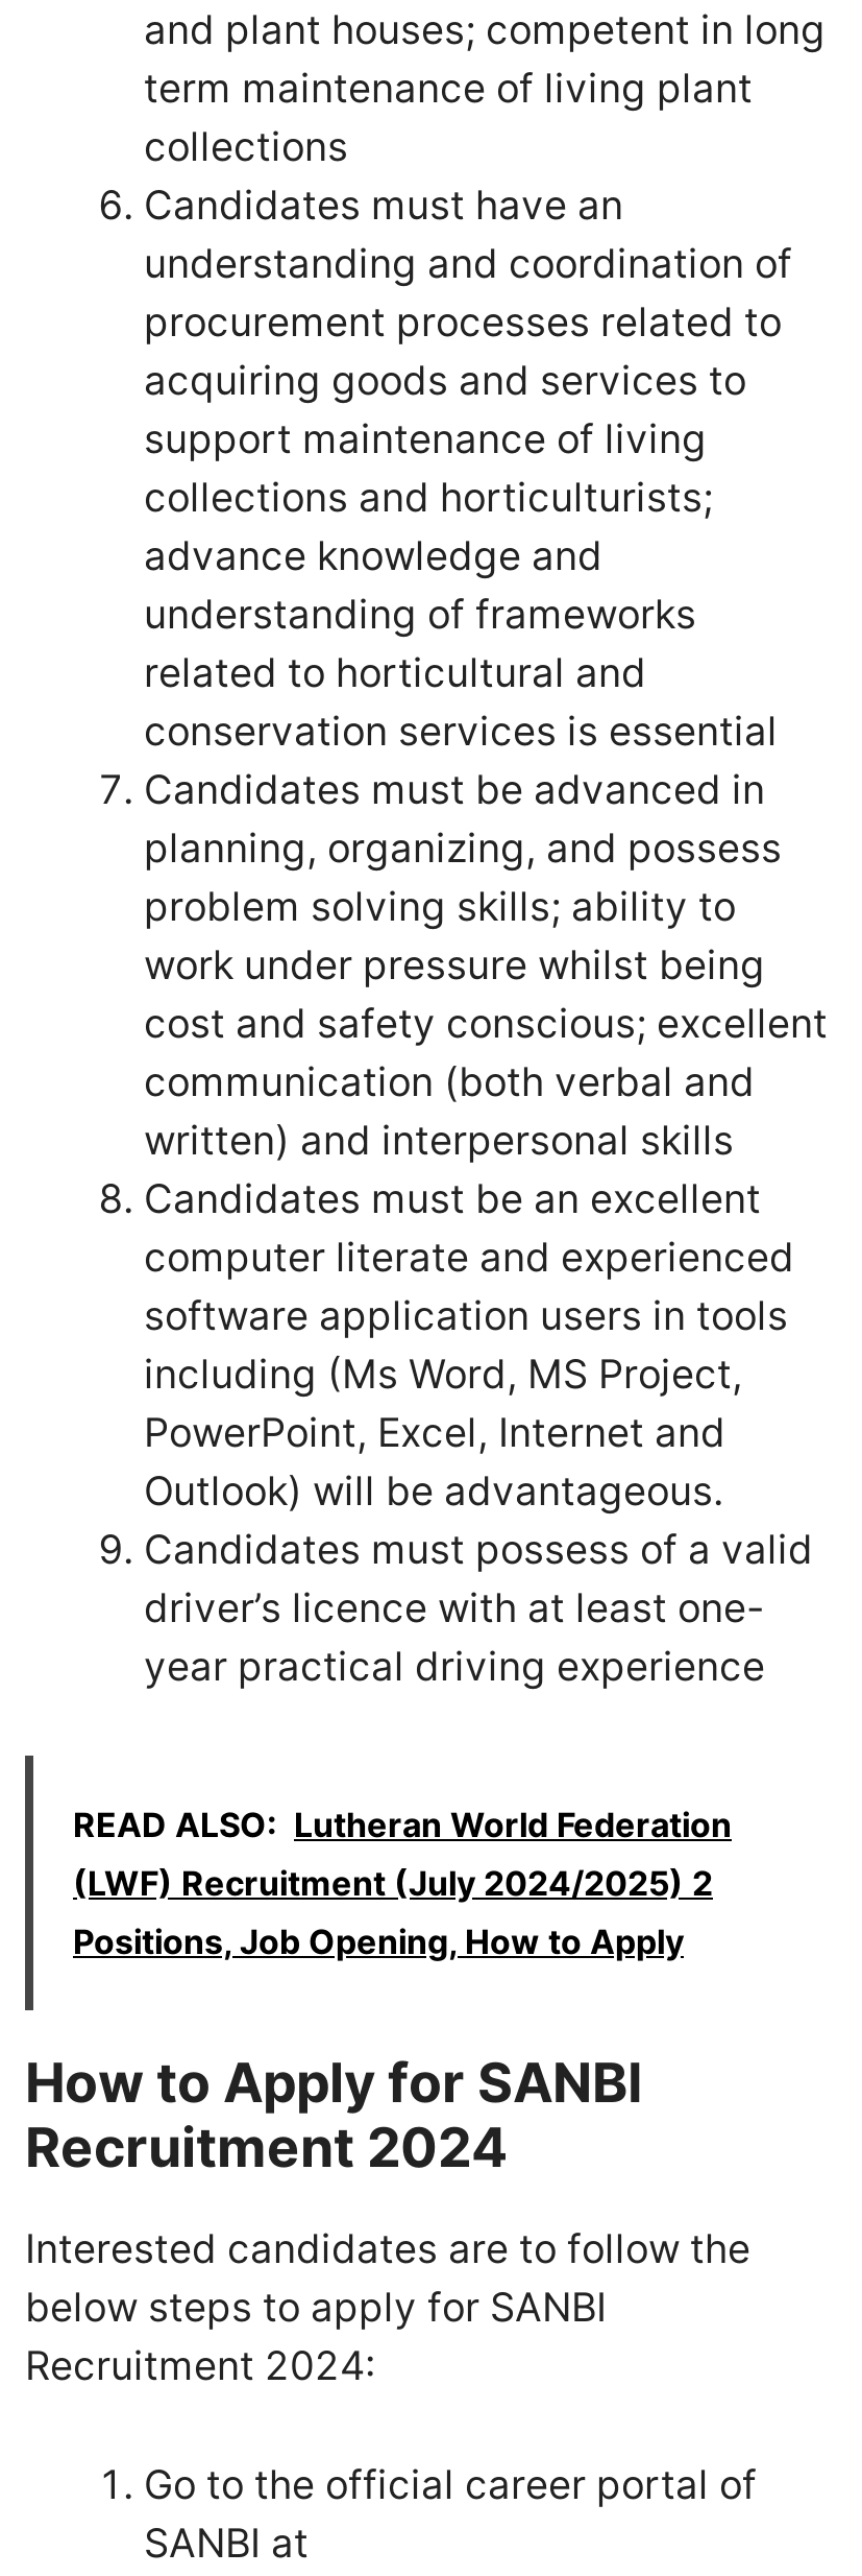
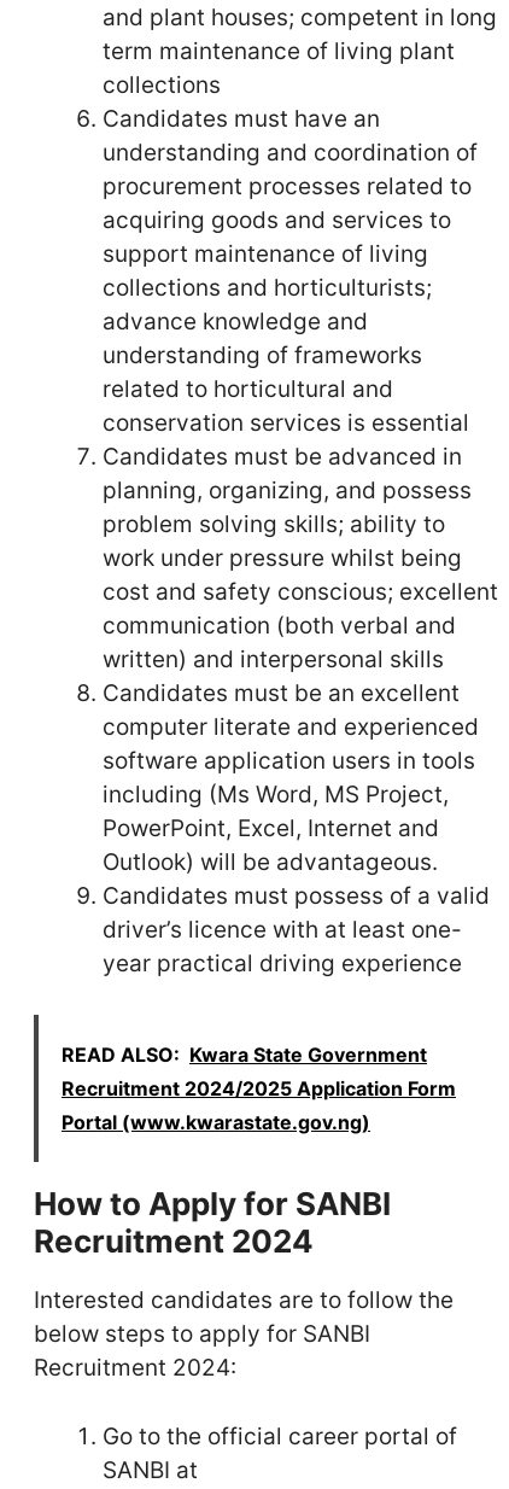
[73,1804,732,1963] READ ALSO: Lutheran World Federation | (LWF) Recruitment (July 2024/2025) 2 | Positions, Job Opening, How to Apply -> [62,1043,456,1134] READ ALSO: Kwara State Government | Recruitment 2024/2025 Application Form | Portal (www.kwarastate.gov.ng)

